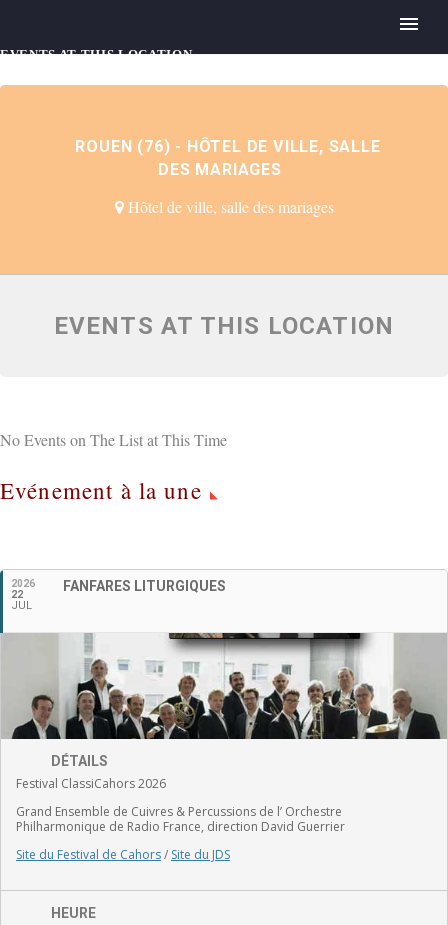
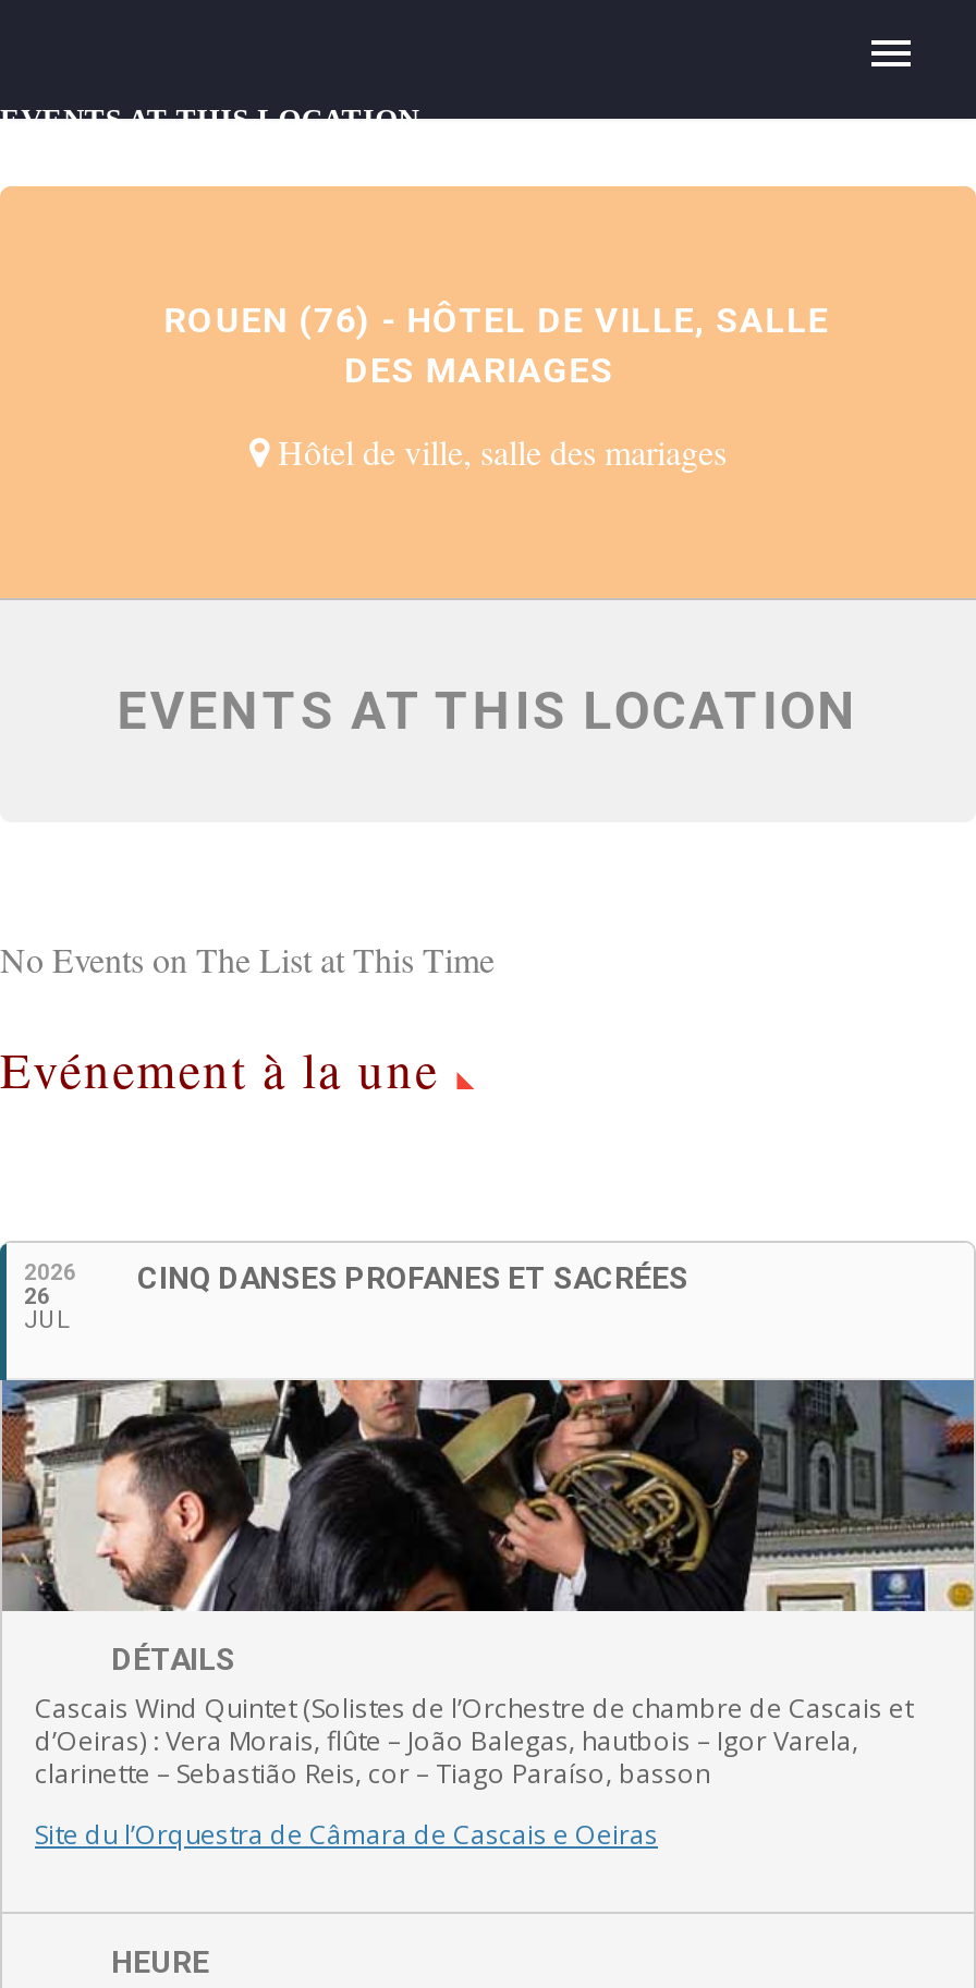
[63,578,226,594] FANFARES LITURGIQUES -> [137,1260,688,1295] CINQ DANSES PROFANES ET SACRÉES
[11,589,23,600] 22 -> [24,1284,50,1308] 26
[3,632,445,863] [image] | Festival ClassiCahors 2026 | Grand Ensemble de Cuivres & Percussions de l’ Orchestre | Philharmonique de Radio France, direction David Guerrier | Site du Festival de Cahors / Site du JDS -> [7,1378,969,1852] [image] | Cascais Wind Quintet (Solistes de l’Orchestre de chambre de Cascais et | d’Oeiras) : Vera Morais, flûte – João Balegas, hautbois – Igor Varela, | clarinette – Sebastião Reis, cor – Tiago Paraíso, basson | Site du l’Orquestra de Câmara de Cascais e Oeiras

